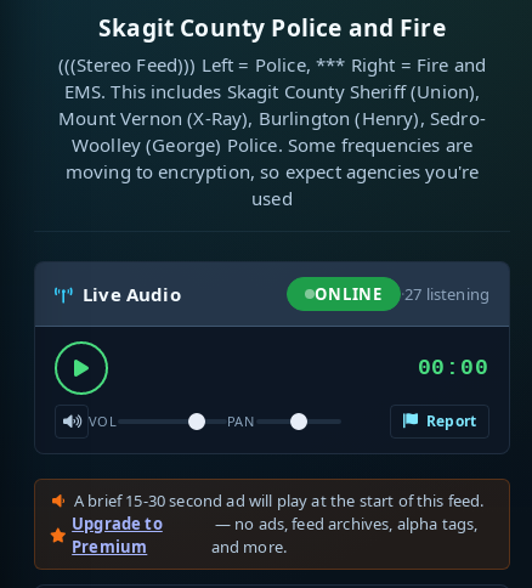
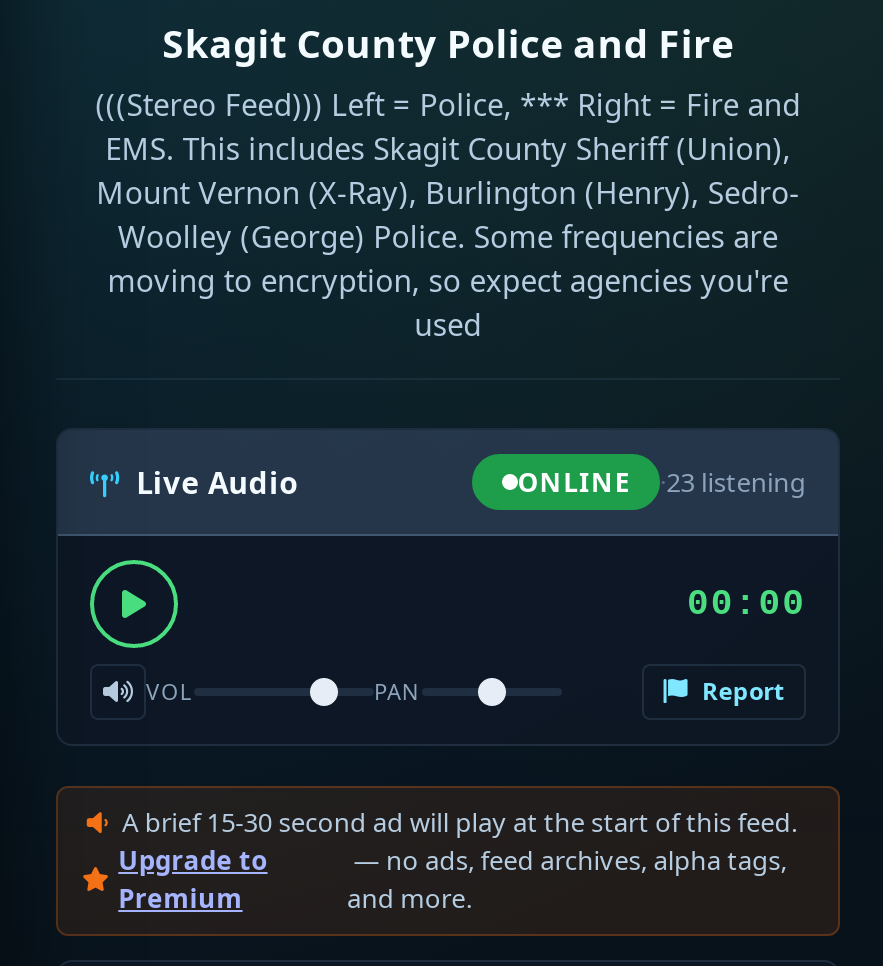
[314,283,489,305] ONLINE ·27 listening -> [518,463,806,499] ONLINE ·23 listening

